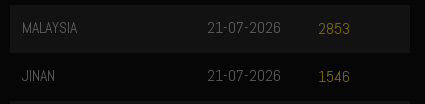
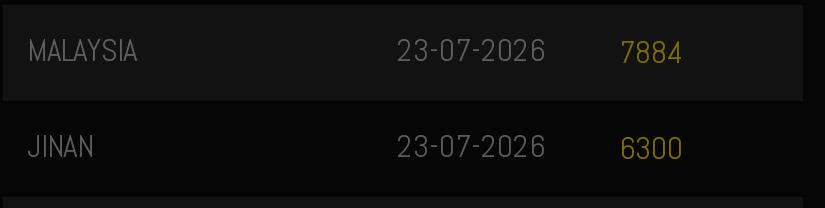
[207,18,281,38] 21-07-2026 -> [397,32,545,72] 23-07-2026
[318,19,350,39] 2853 -> [619,33,683,73] 7884
[207,66,281,86] 21-07-2026 -> [397,128,545,168] 23-07-2026
[318,67,350,87] 1546 -> [619,129,683,169] 6300

